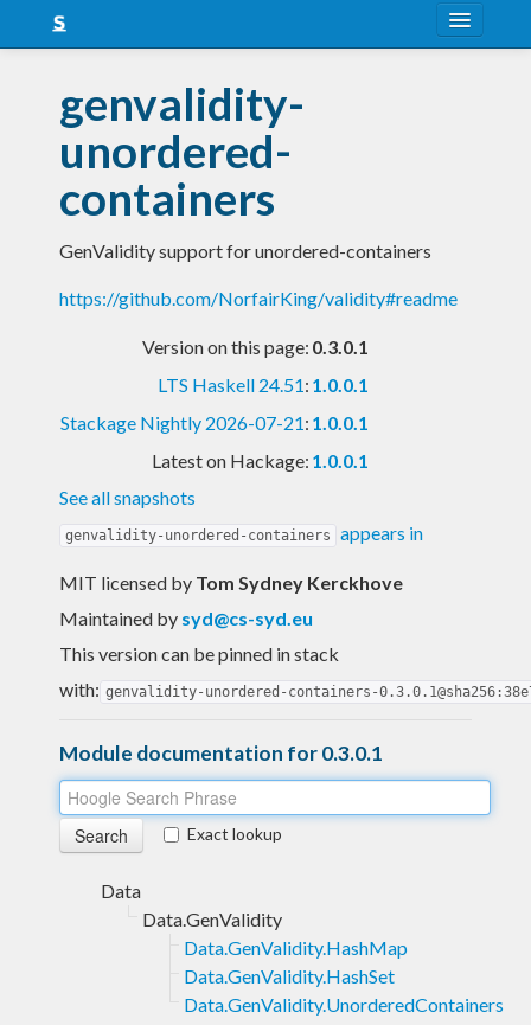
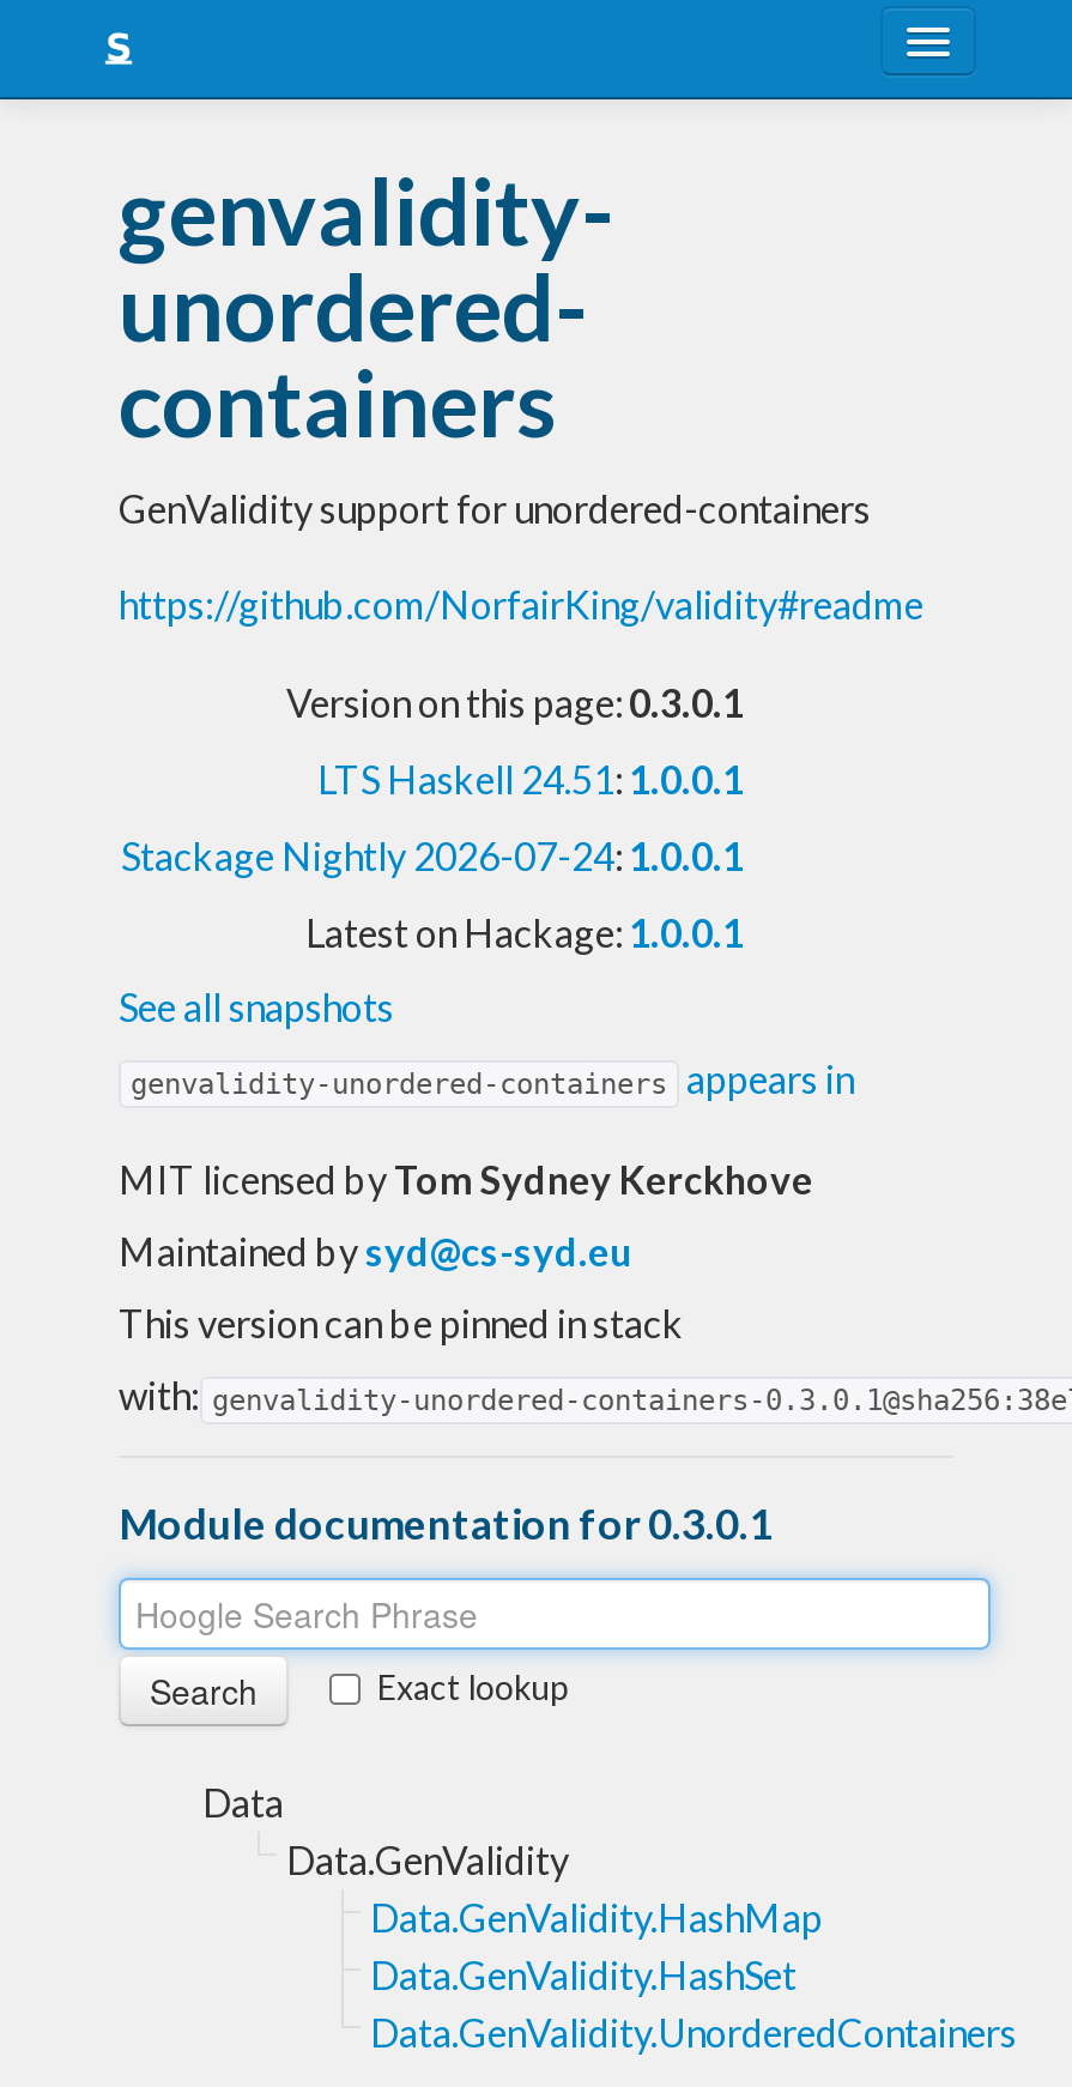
[60,411,369,434] Stackage Nightly 2026-07-21: 1.0.0.1 -> [121,832,744,878] Stackage Nightly 2026-07-24: 1.0.0.1

